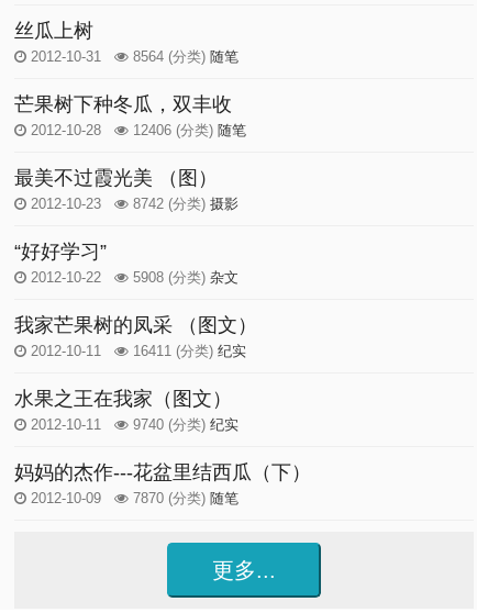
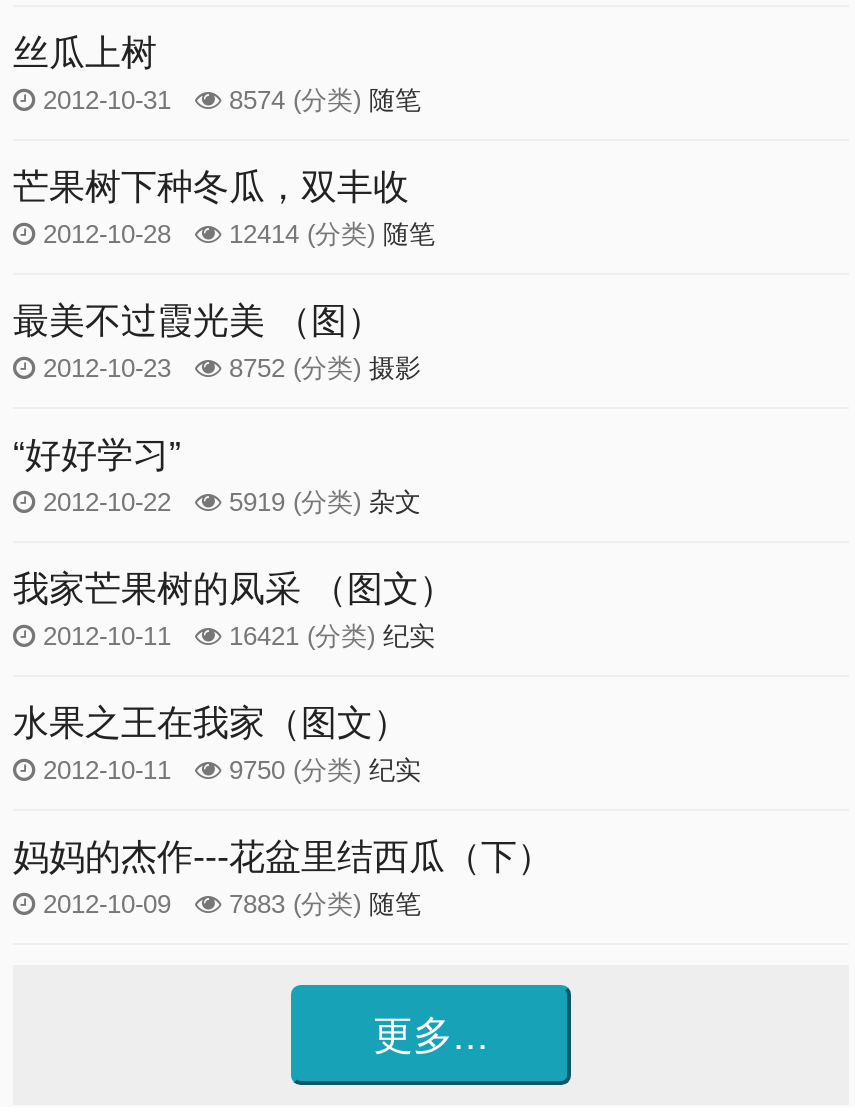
[26,48,239,65] 2012-10-31 8564 (分类)随笔 -> [35,85,421,115] 2012-10-31 8574 (分类)随笔
[26,122,246,138] 2012-10-28 12406 (分类)随笔 -> [35,219,435,249] 2012-10-28 12414 (分类)随笔
[26,196,239,212] 2012-10-23 8742 (分类)摄影 -> [35,353,421,383] 2012-10-23 8752 (分类)摄影
[26,269,239,286] 2012-10-22 5908 (分类)杂文 -> [35,487,421,517] 2012-10-22 5919 (分类)杂文
[26,343,246,359] 2012-10-11 16411 (分类)纪实 -> [35,621,435,651] 2012-10-11 16421 (分类)纪实
[26,416,239,433] 2012-10-11 9740 (分类)纪实 -> [35,755,421,785] 2012-10-11 9750 (分类)纪实
[26,490,239,506] 2012-10-09 7870 (分类)随笔 -> [35,889,421,919] 2012-10-09 7883 (分类)随笔

